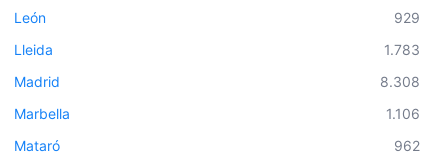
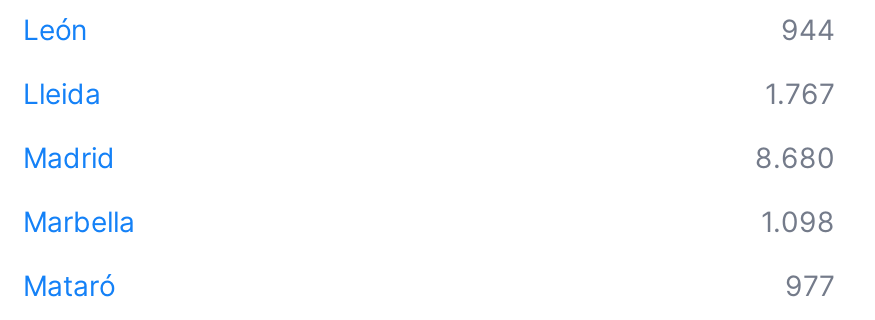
[394,9,420,26] 929 -> [781,11,835,45] 944
[384,41,420,58] 1.783 -> [765,75,835,109] 1.767
[380,73,420,90] 8.308 -> [755,139,835,173] 8.680
[386,105,420,122] 1.106 -> [761,203,835,237] 1.098
[394,137,420,154] 962 -> [785,267,835,301] 977

